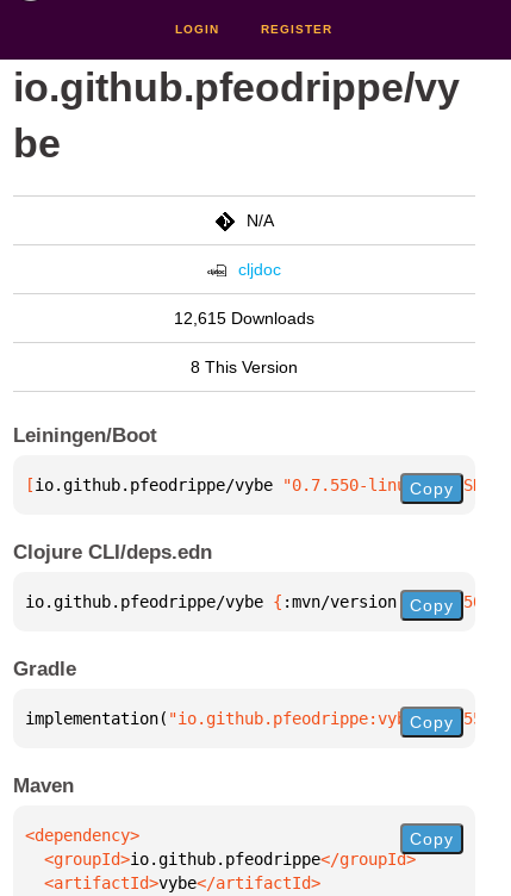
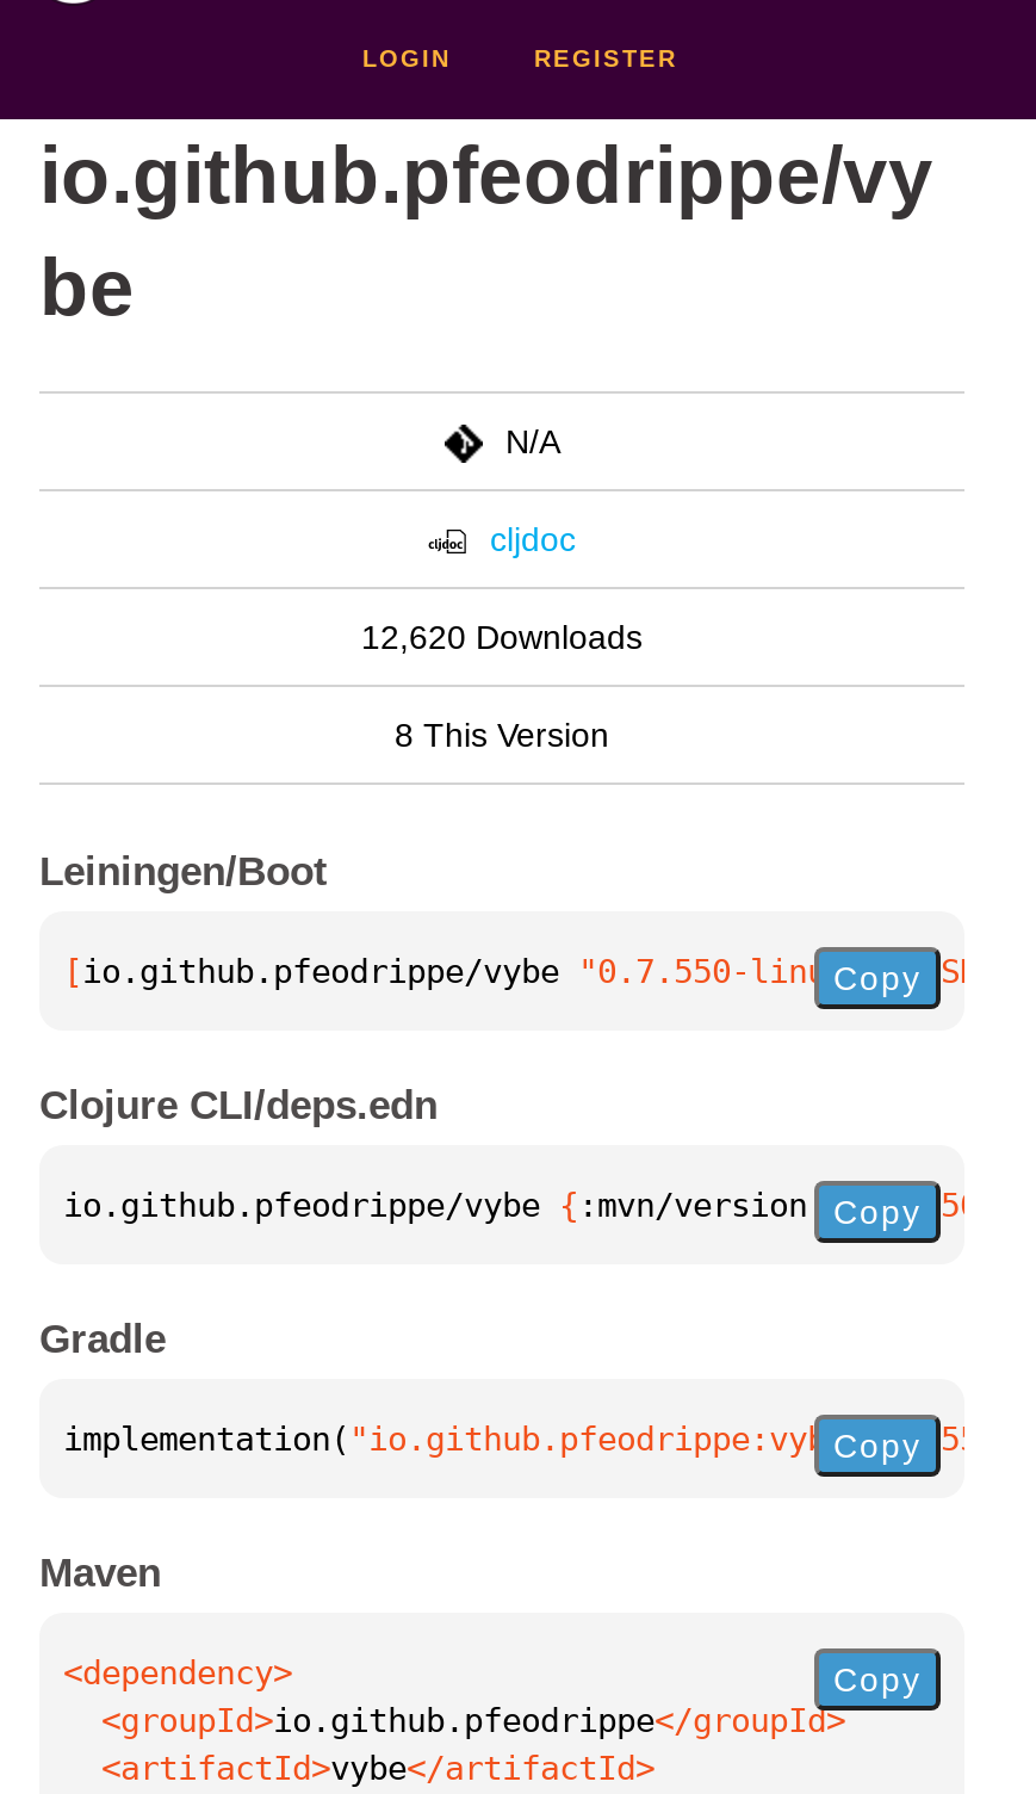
[174,309,314,328] 12,615 Downloads -> [361,618,643,656] 12,620 Downloads

